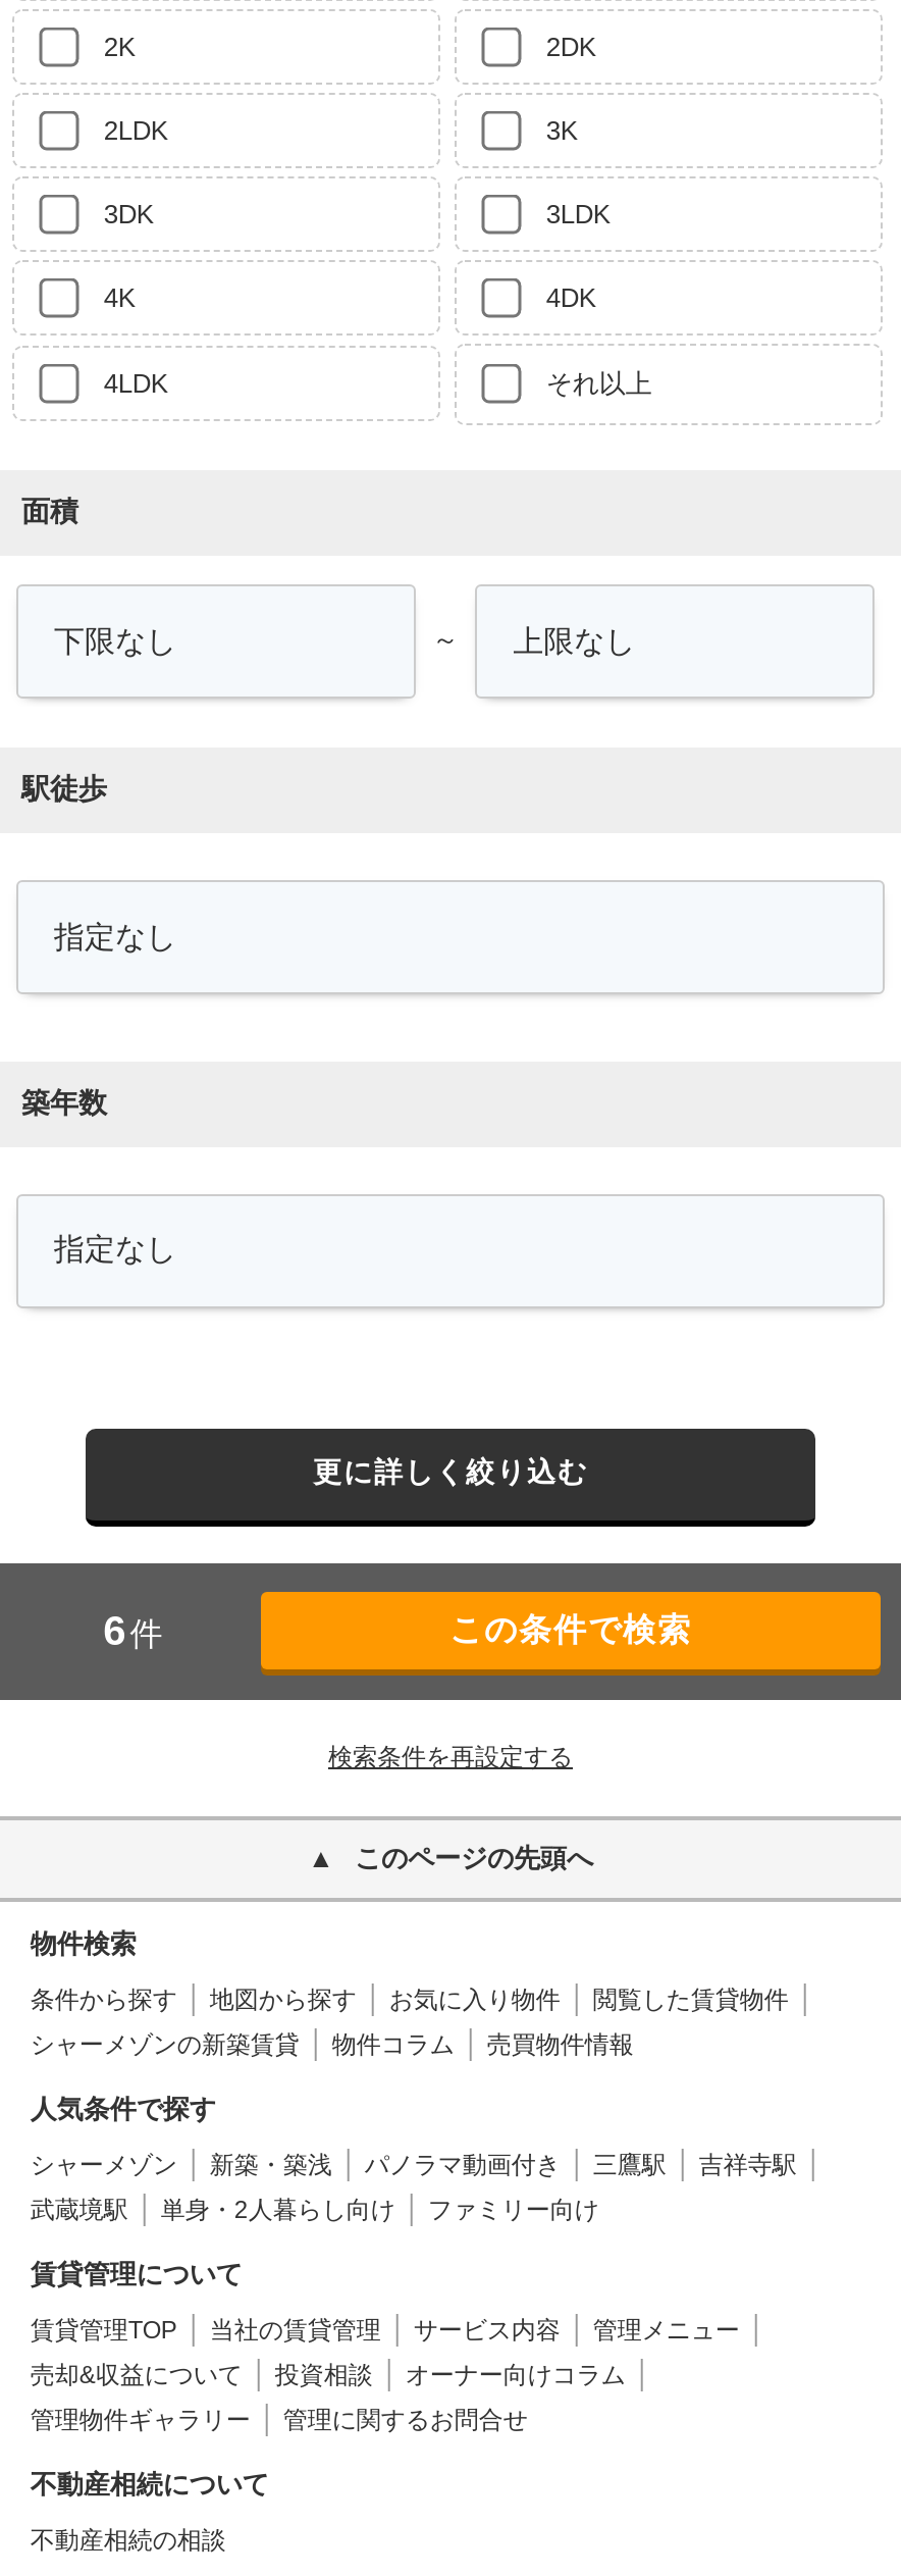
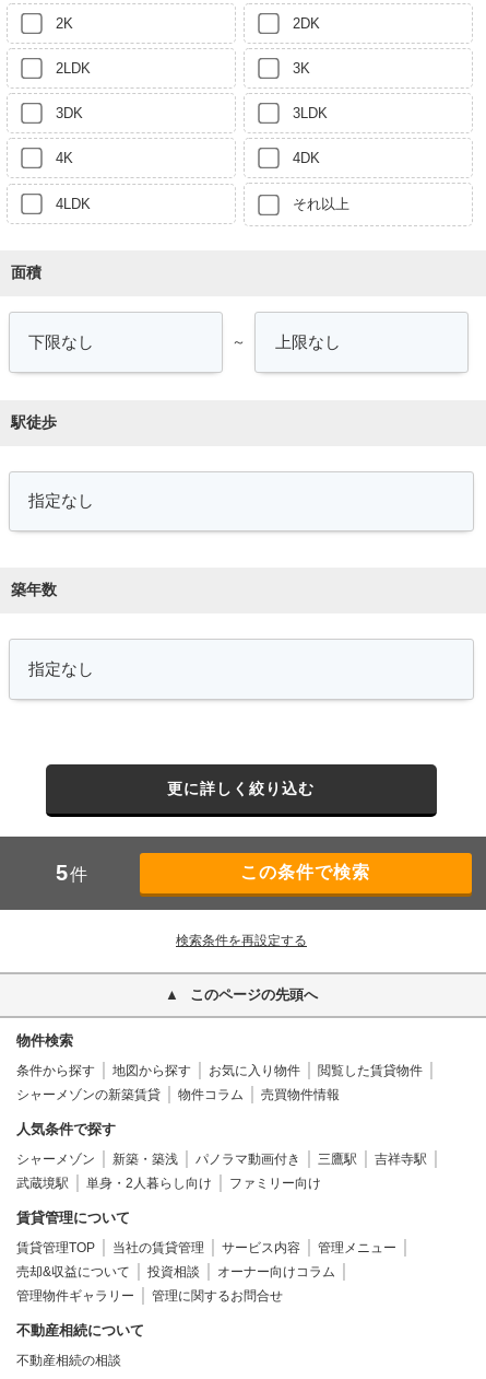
[103,1608,163,1653] 6 件 -> [55,861,87,885] 5 件

